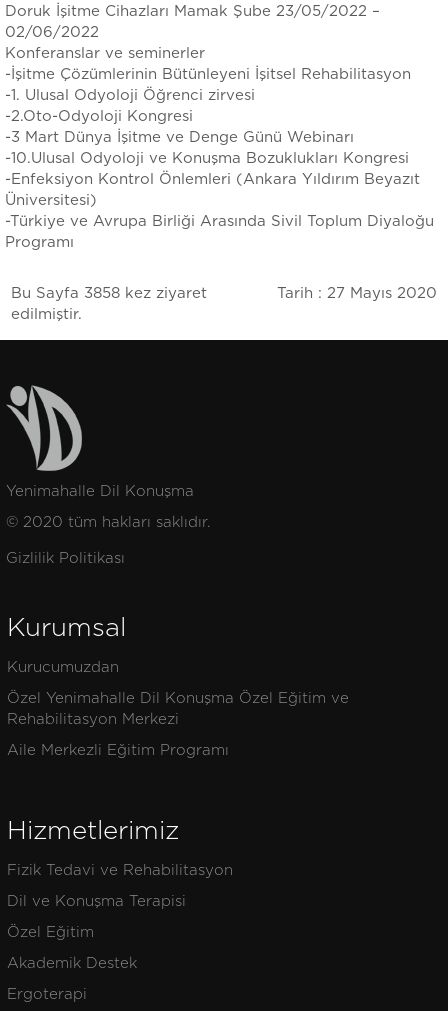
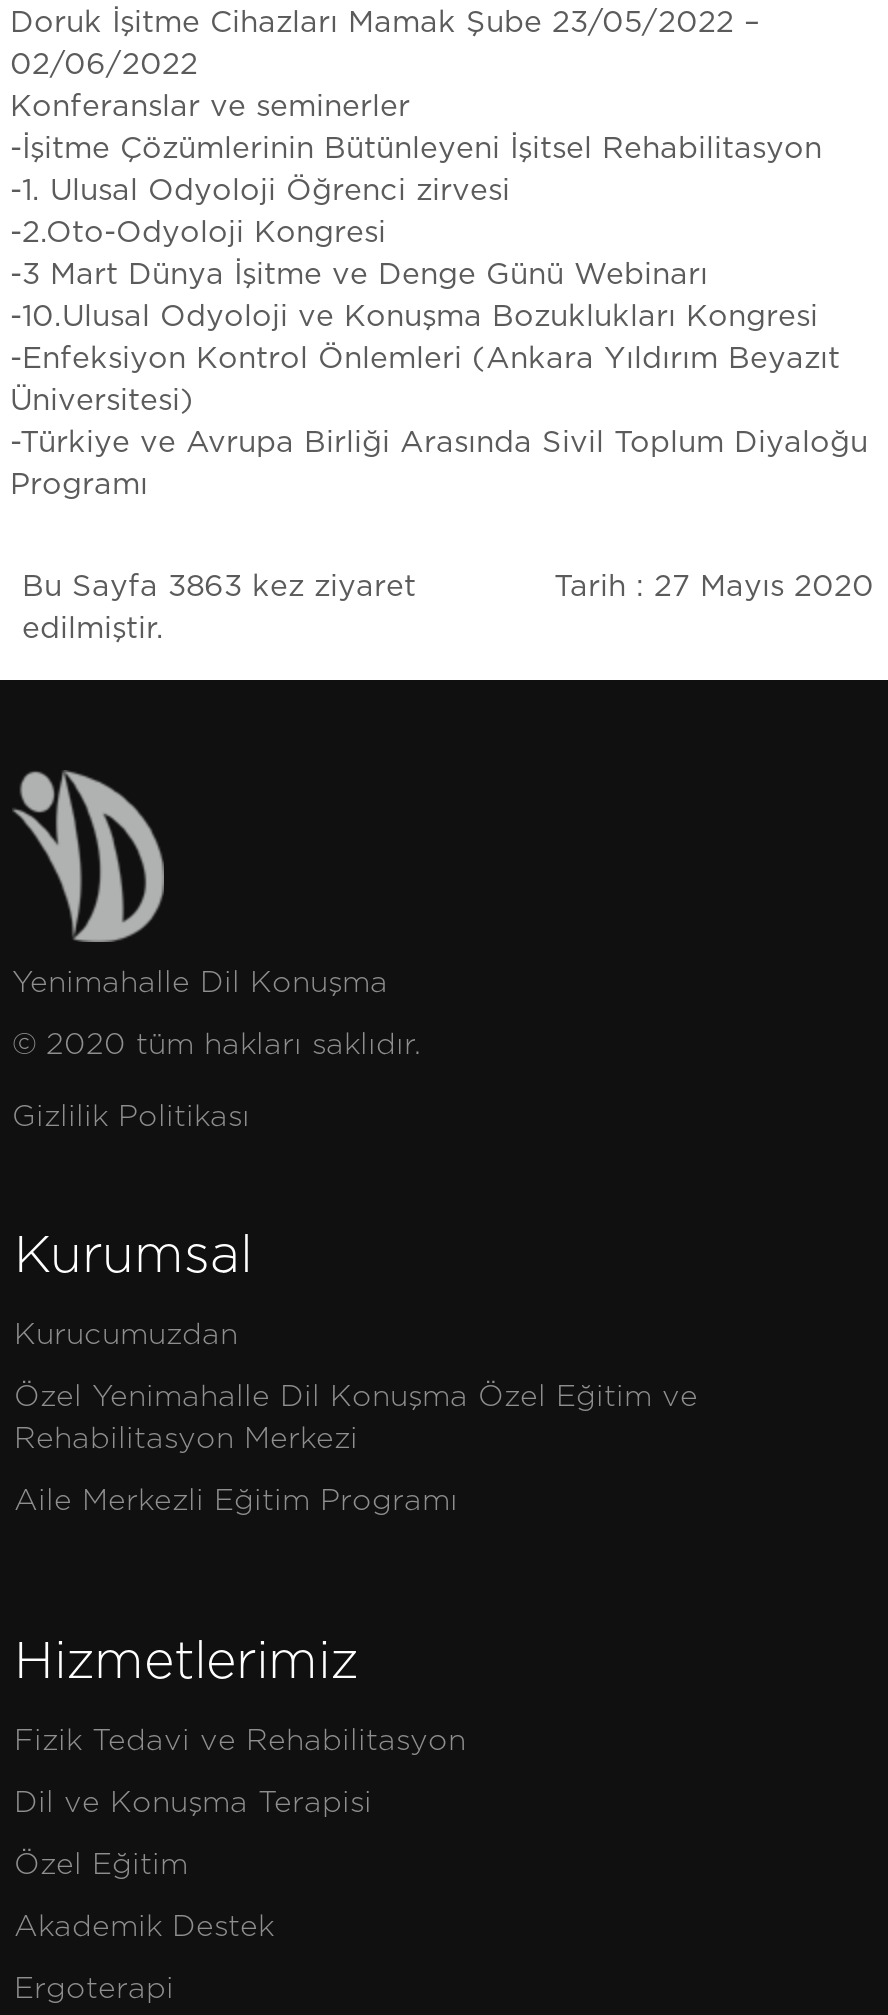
[11,286,207,301] Bu Sayfa 3858 kez ziyaret -> [22,572,416,602] Bu Sayfa 3863 kez ziyaret

